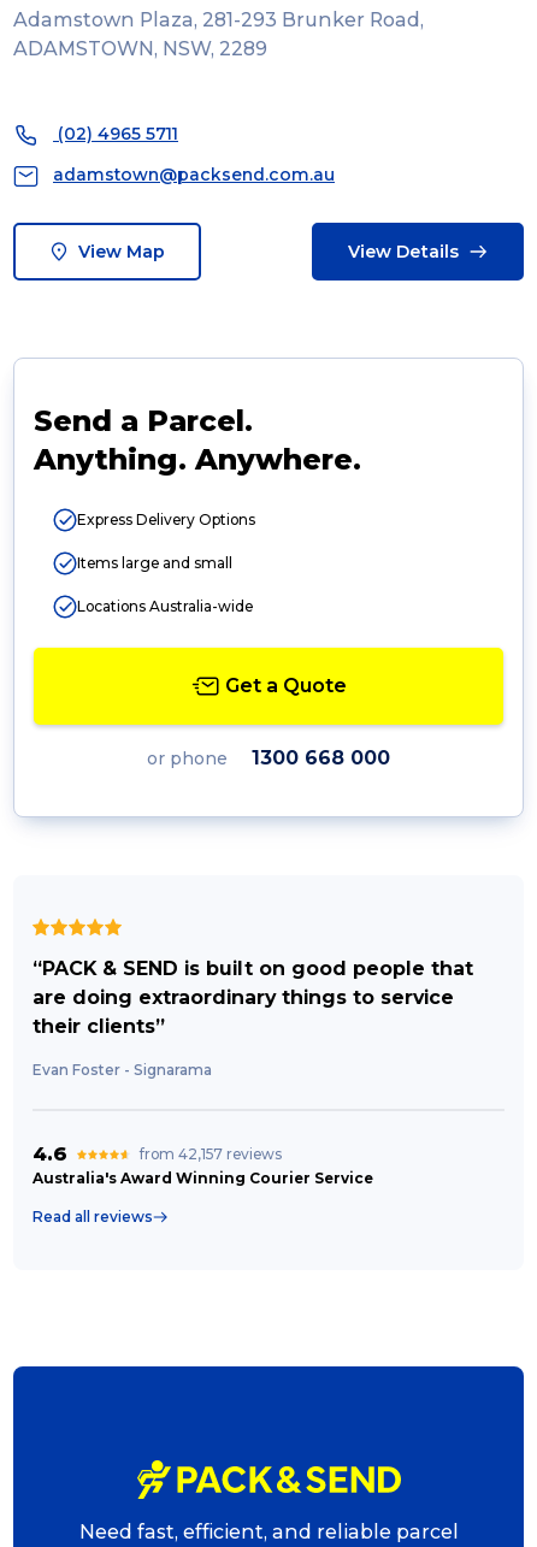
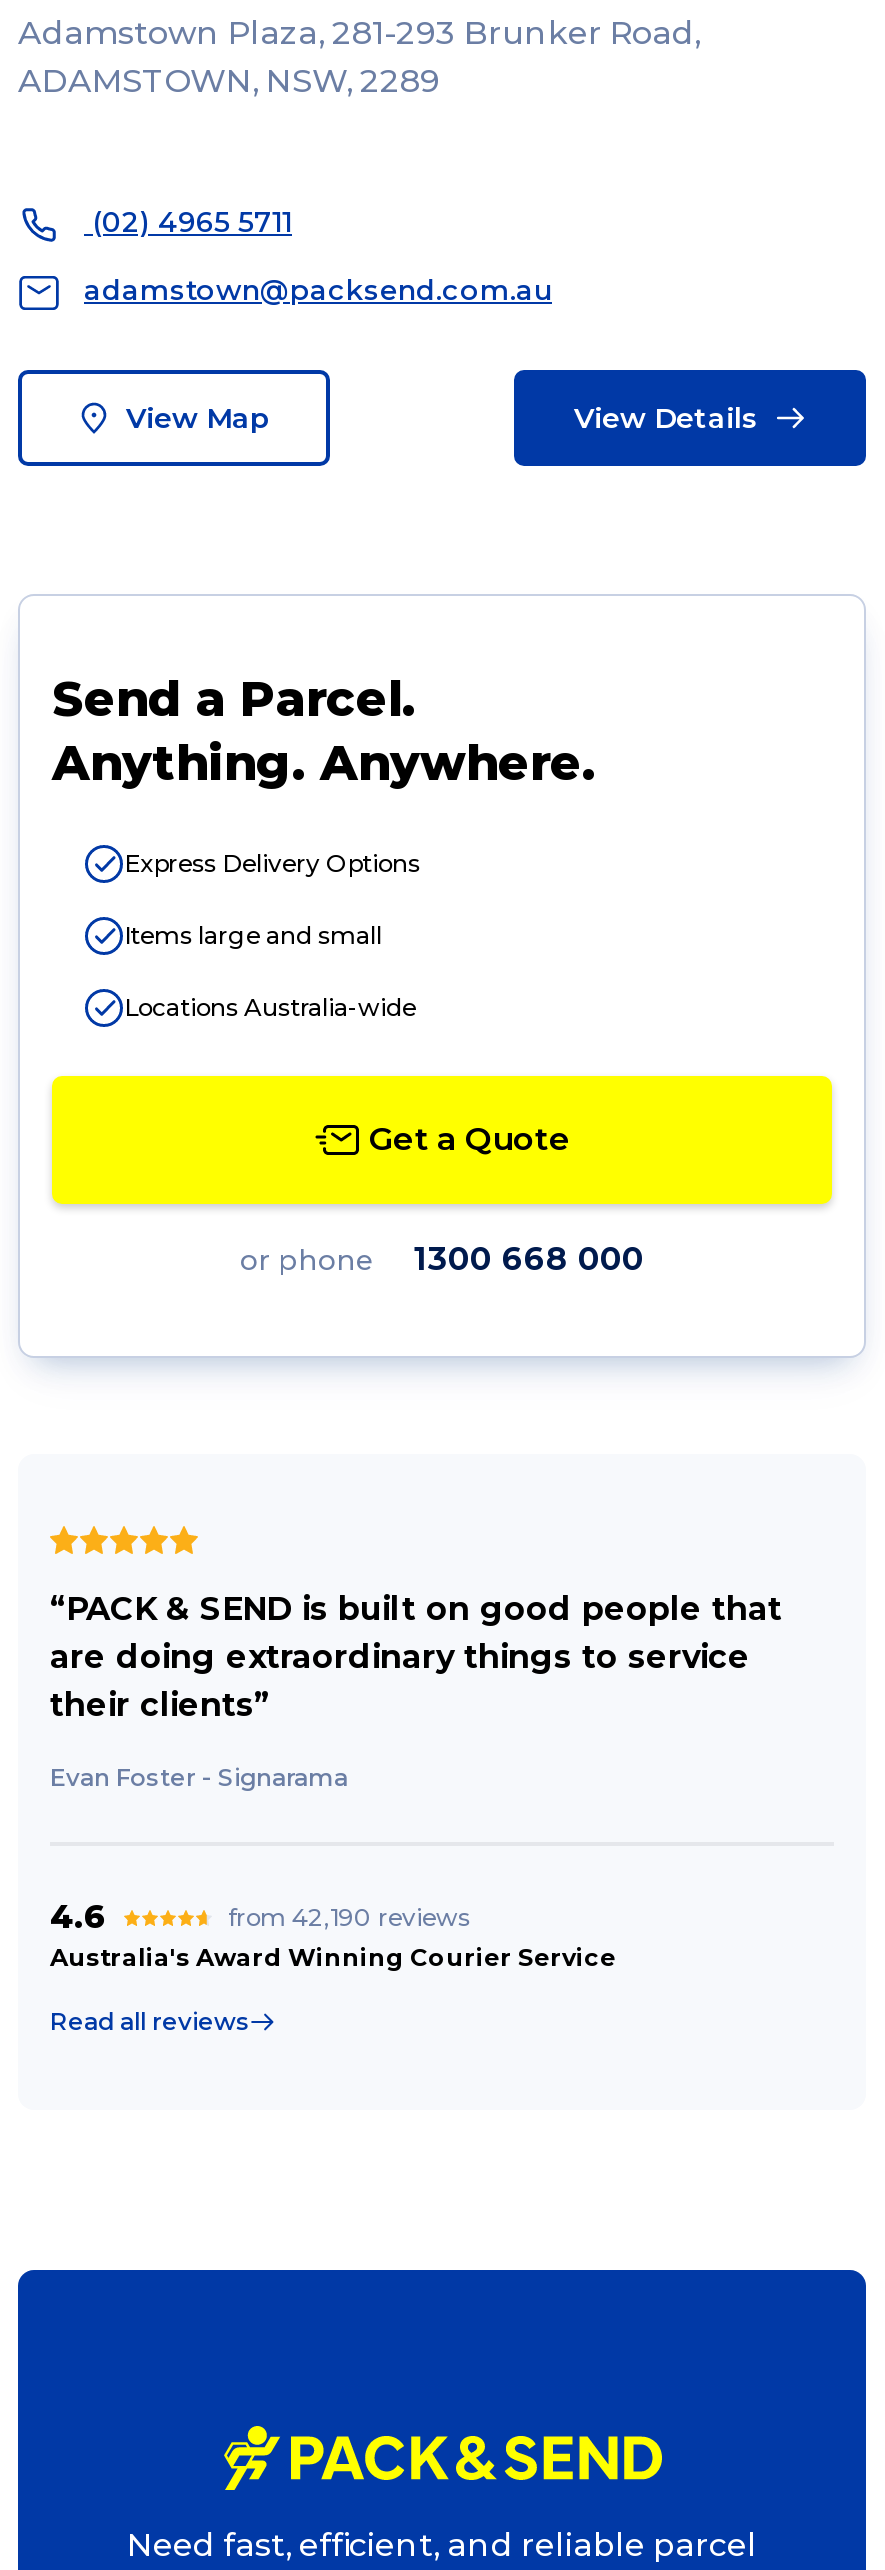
[140,1145,282,1163] from 42,157 reviews -> [228,1902,470,1932] from 42,190 reviews

